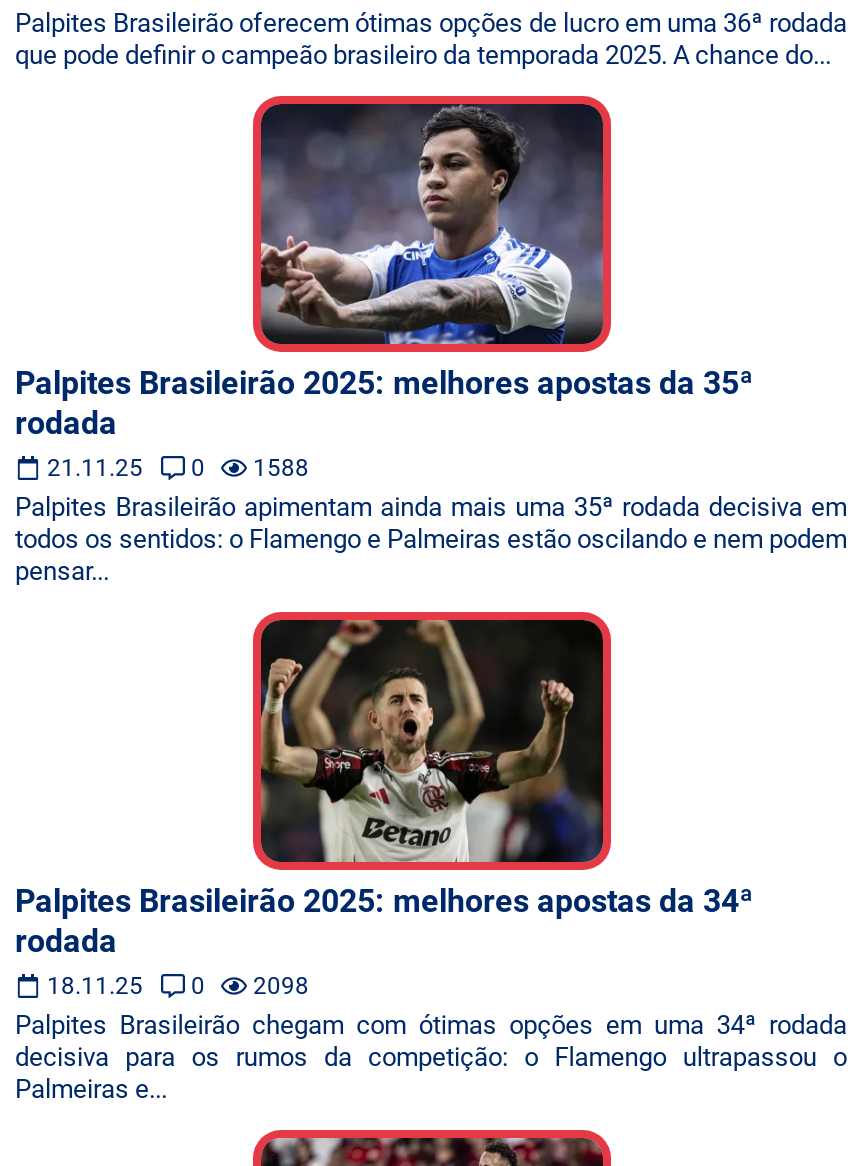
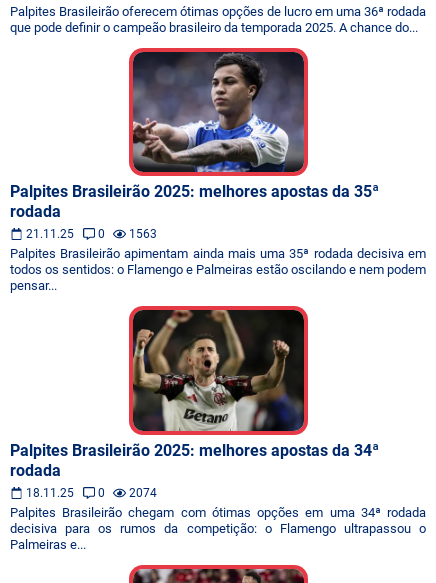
[47,455,309,483] 21.11.25 0 1588 -> [26,227,157,241] 21.11.25 0 1563
[47,972,309,1000] 18.11.25 0 2098 -> [26,486,157,500] 18.11.25 0 2074

